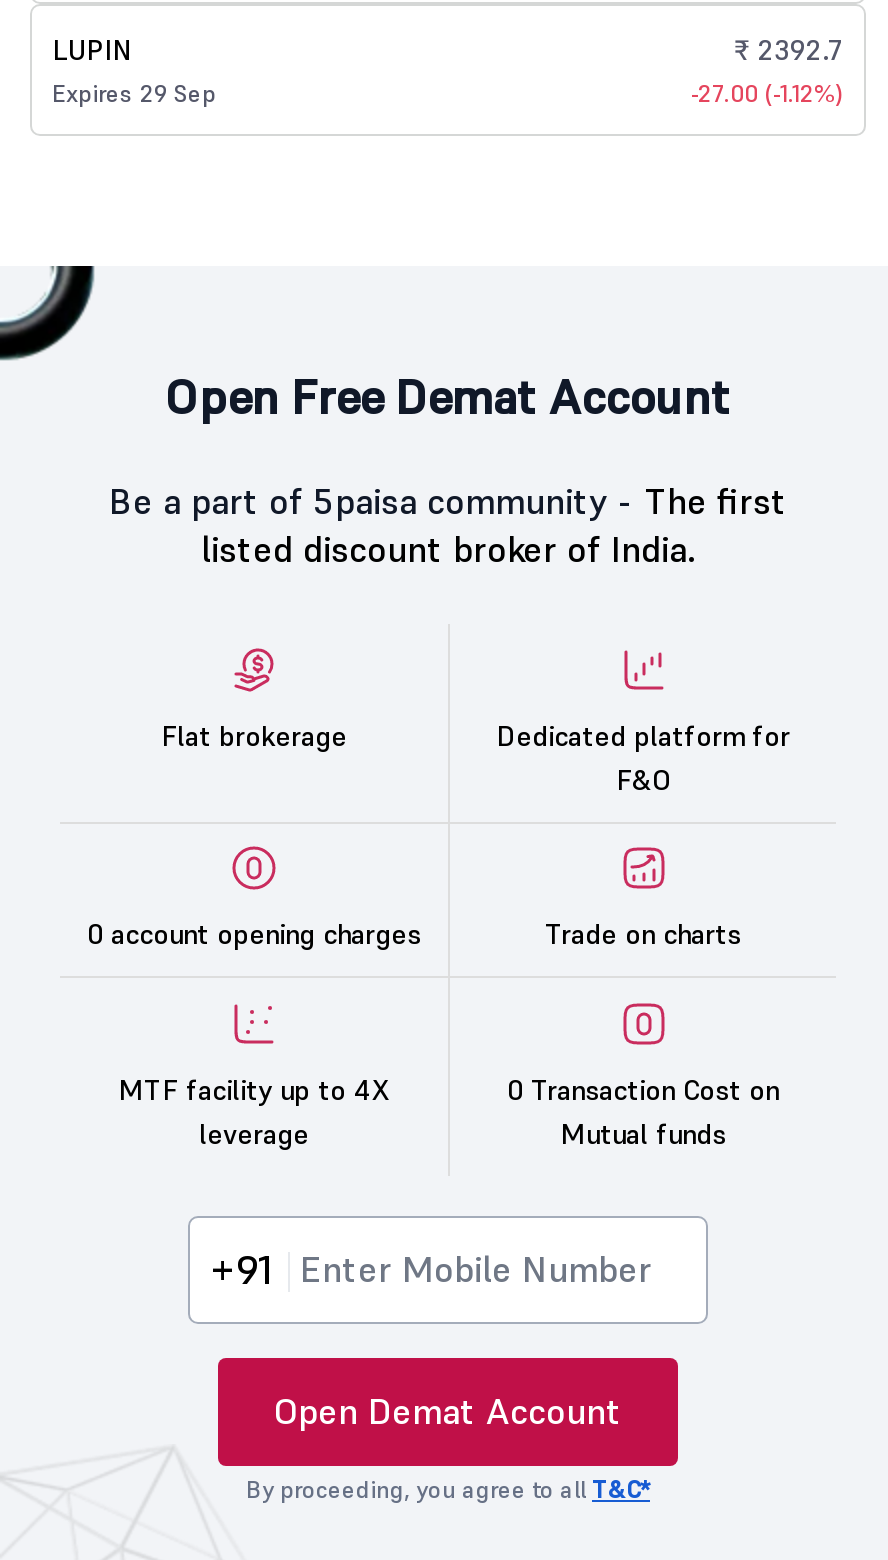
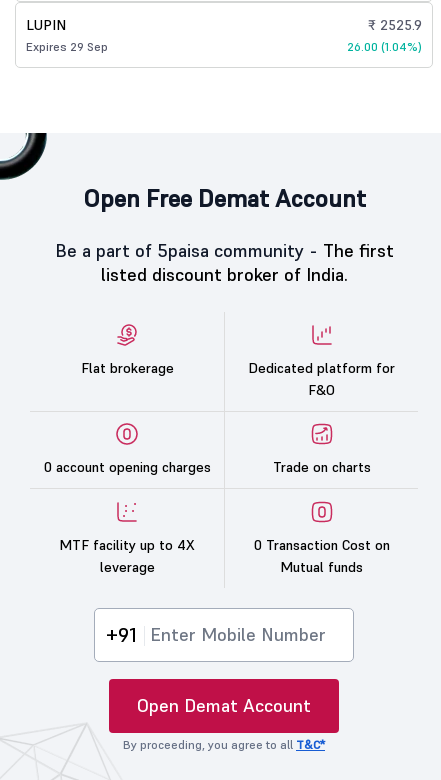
[734,32,844,68] ₹ 2392.7 -> [368,16,422,34] ₹ 2525.9
[690,78,844,108] -27.00 (-1.12%) -> [347,39,422,54] 26.00 (1.04%)

